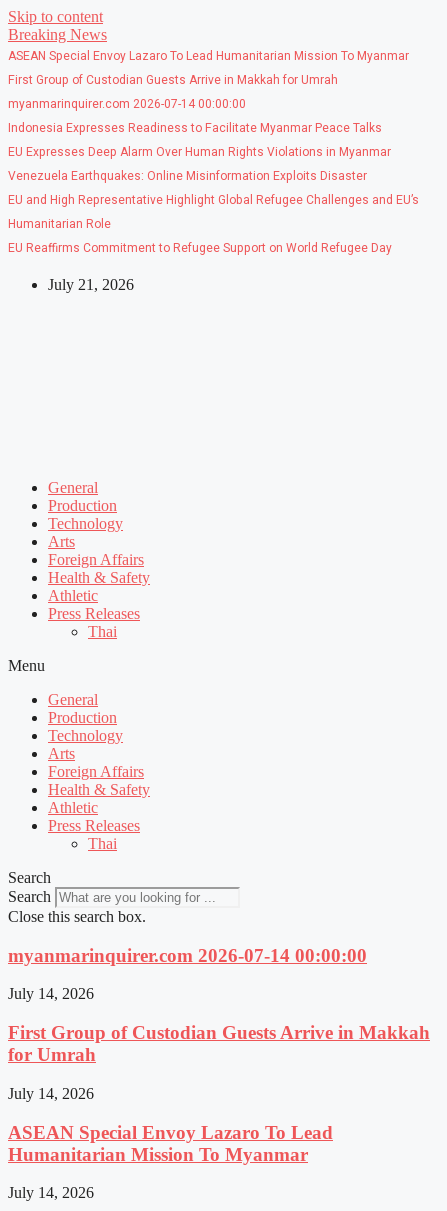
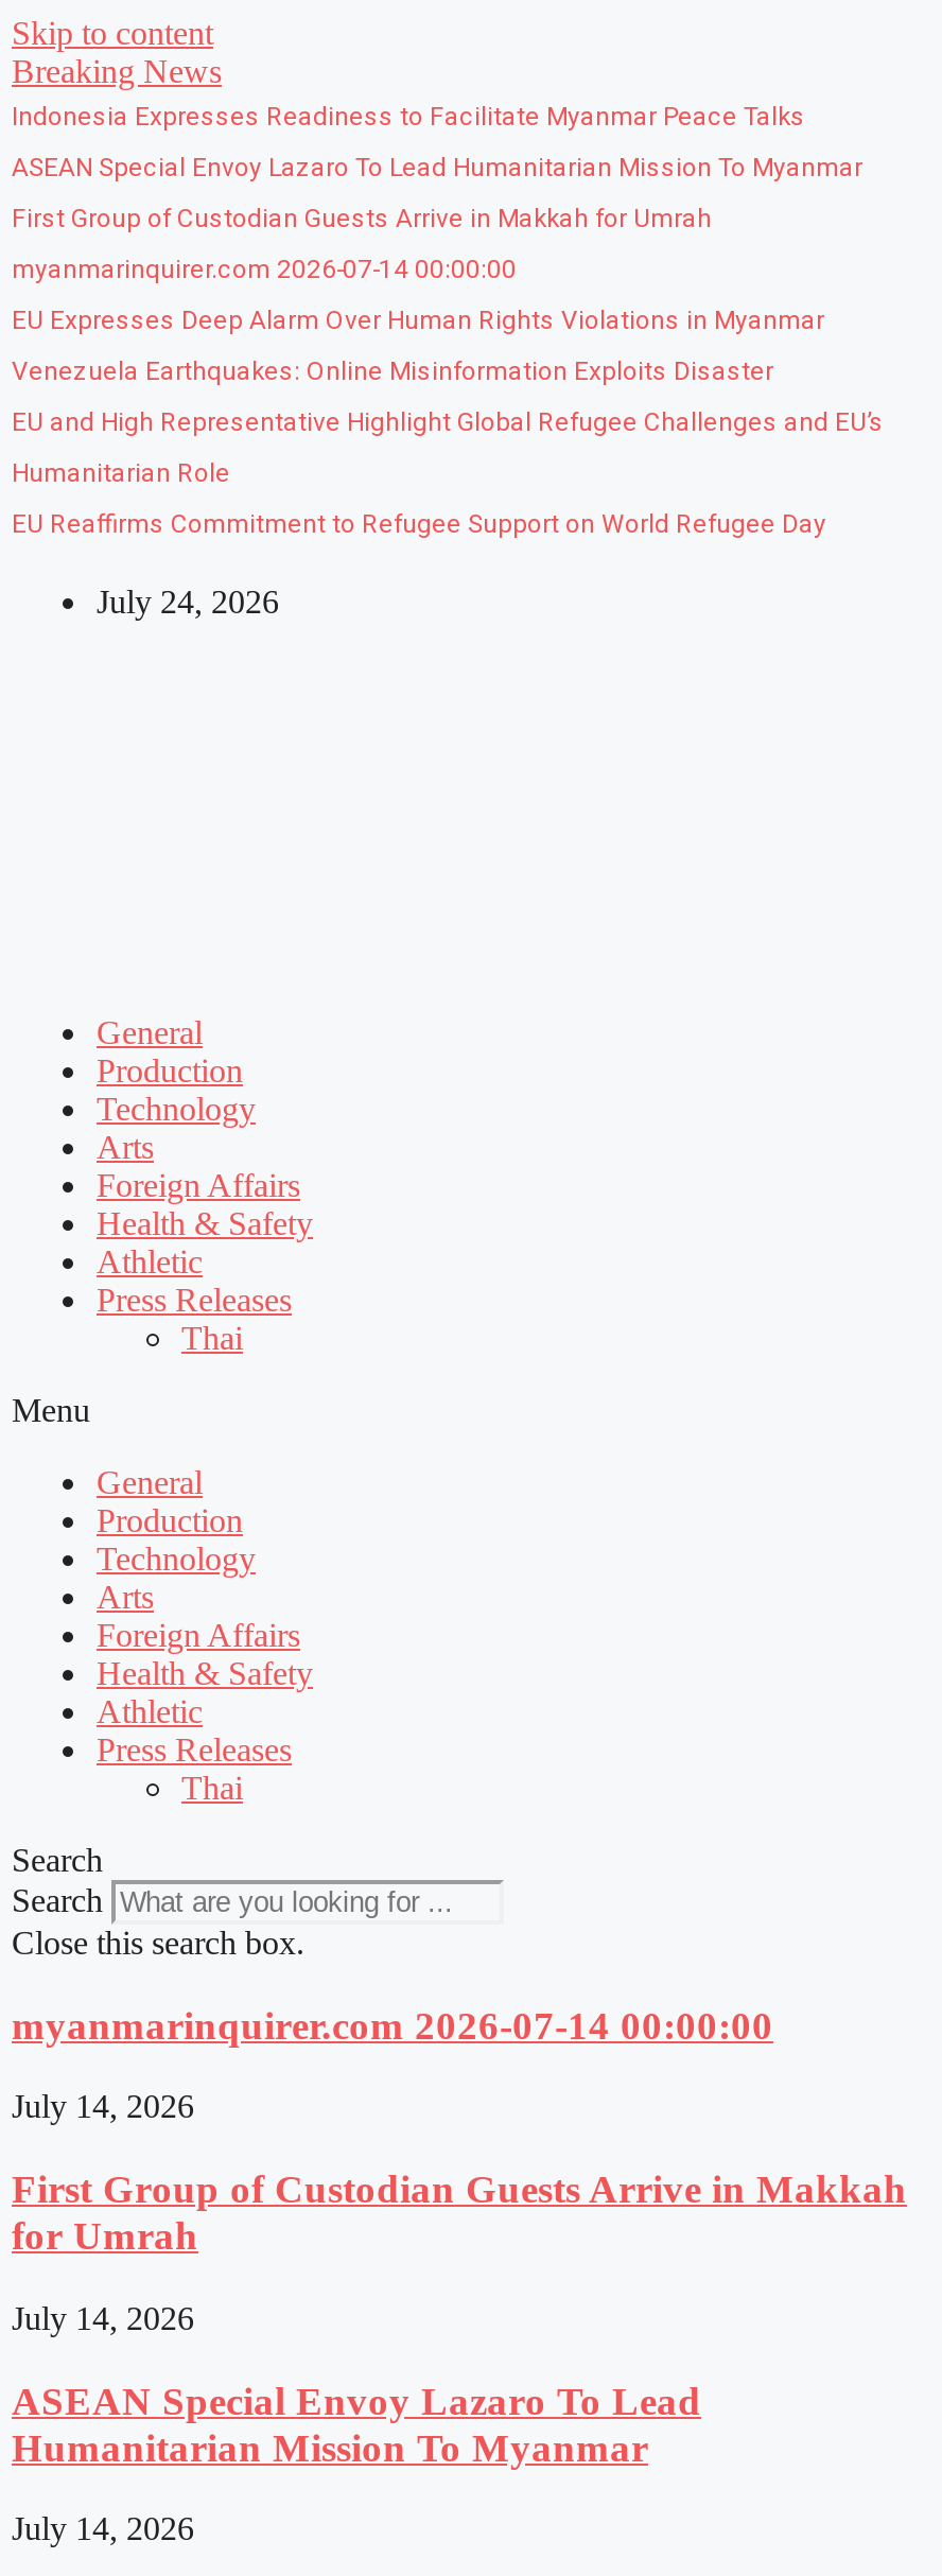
moved [8,47,409,113] -> [12,149,862,289]: ASEAN Special Envoy Lazaro To Lead Humanitarian Mission To Myanmar | First Group of Custodian Guests Arrive in Makkah for Umrah | myanmarinquirer.com 2026-07-14 00:00:00
moved [8,119,382,137] -> [12,98,805,136]: Indonesia Expresses Readiness to Facilitate Myanmar Peace Talks
[48,276,134,293] July 21, 2026 -> [97,584,279,620] July 24, 2026

